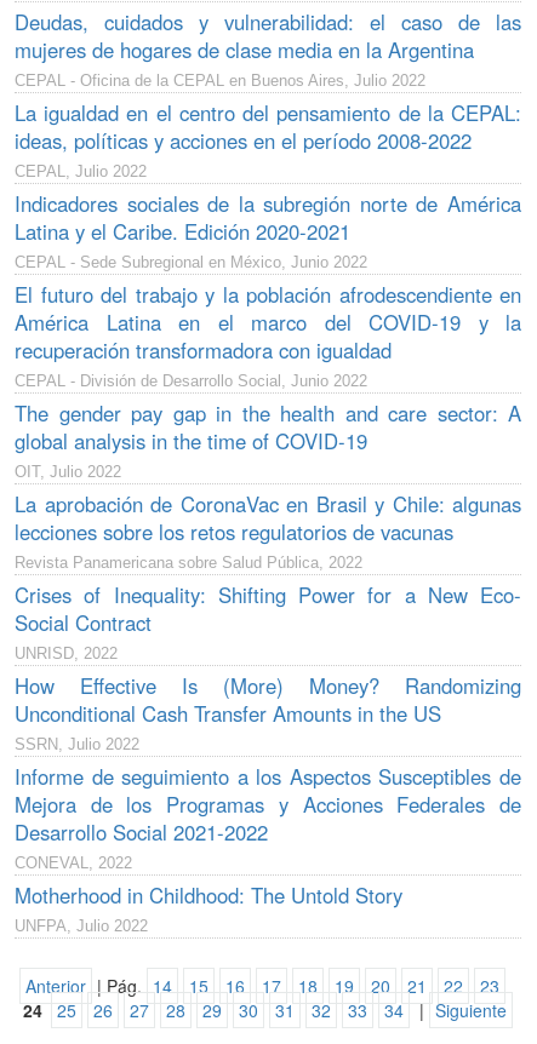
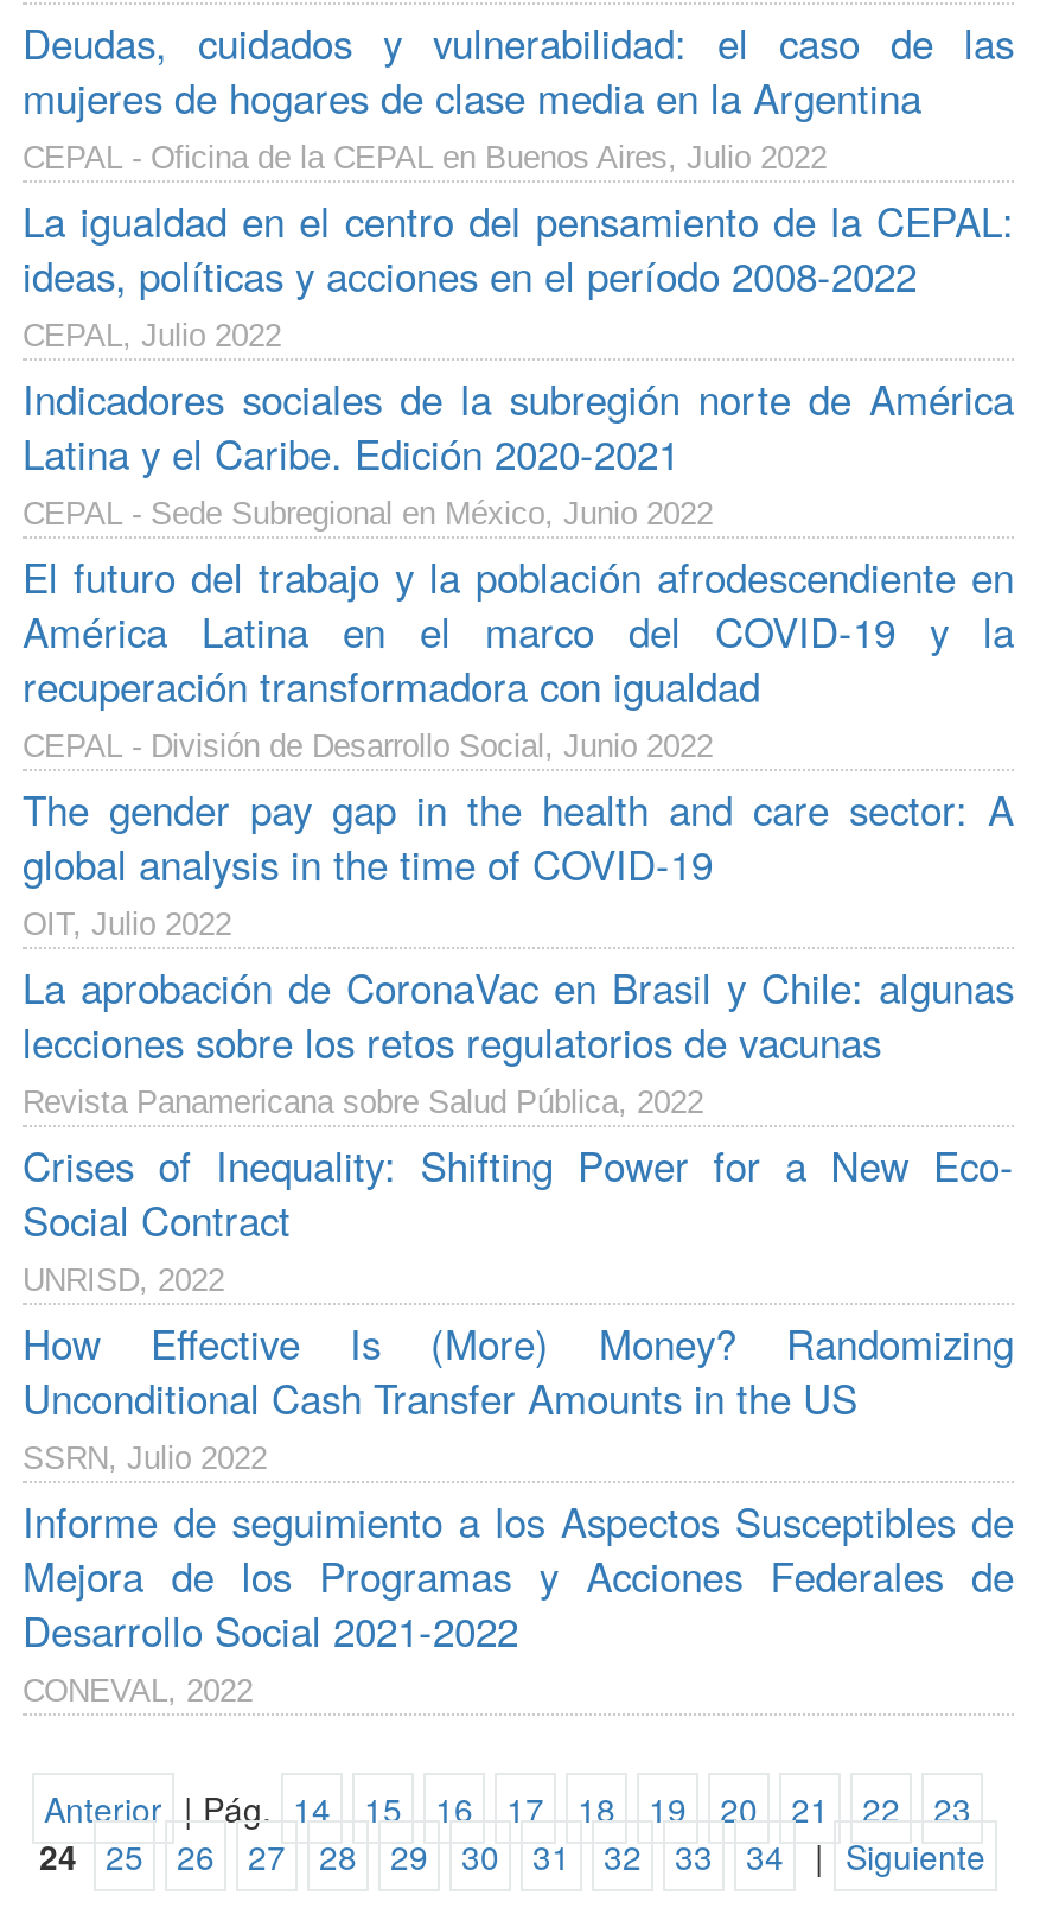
[15,880,402,935] Motherhood in Childhood: The Untold Story | UNFPA, Julio 2022 -> none

